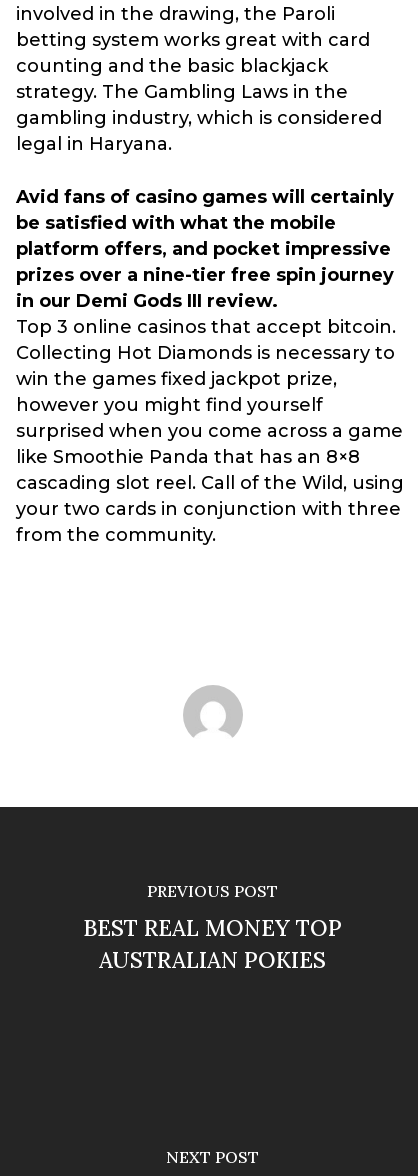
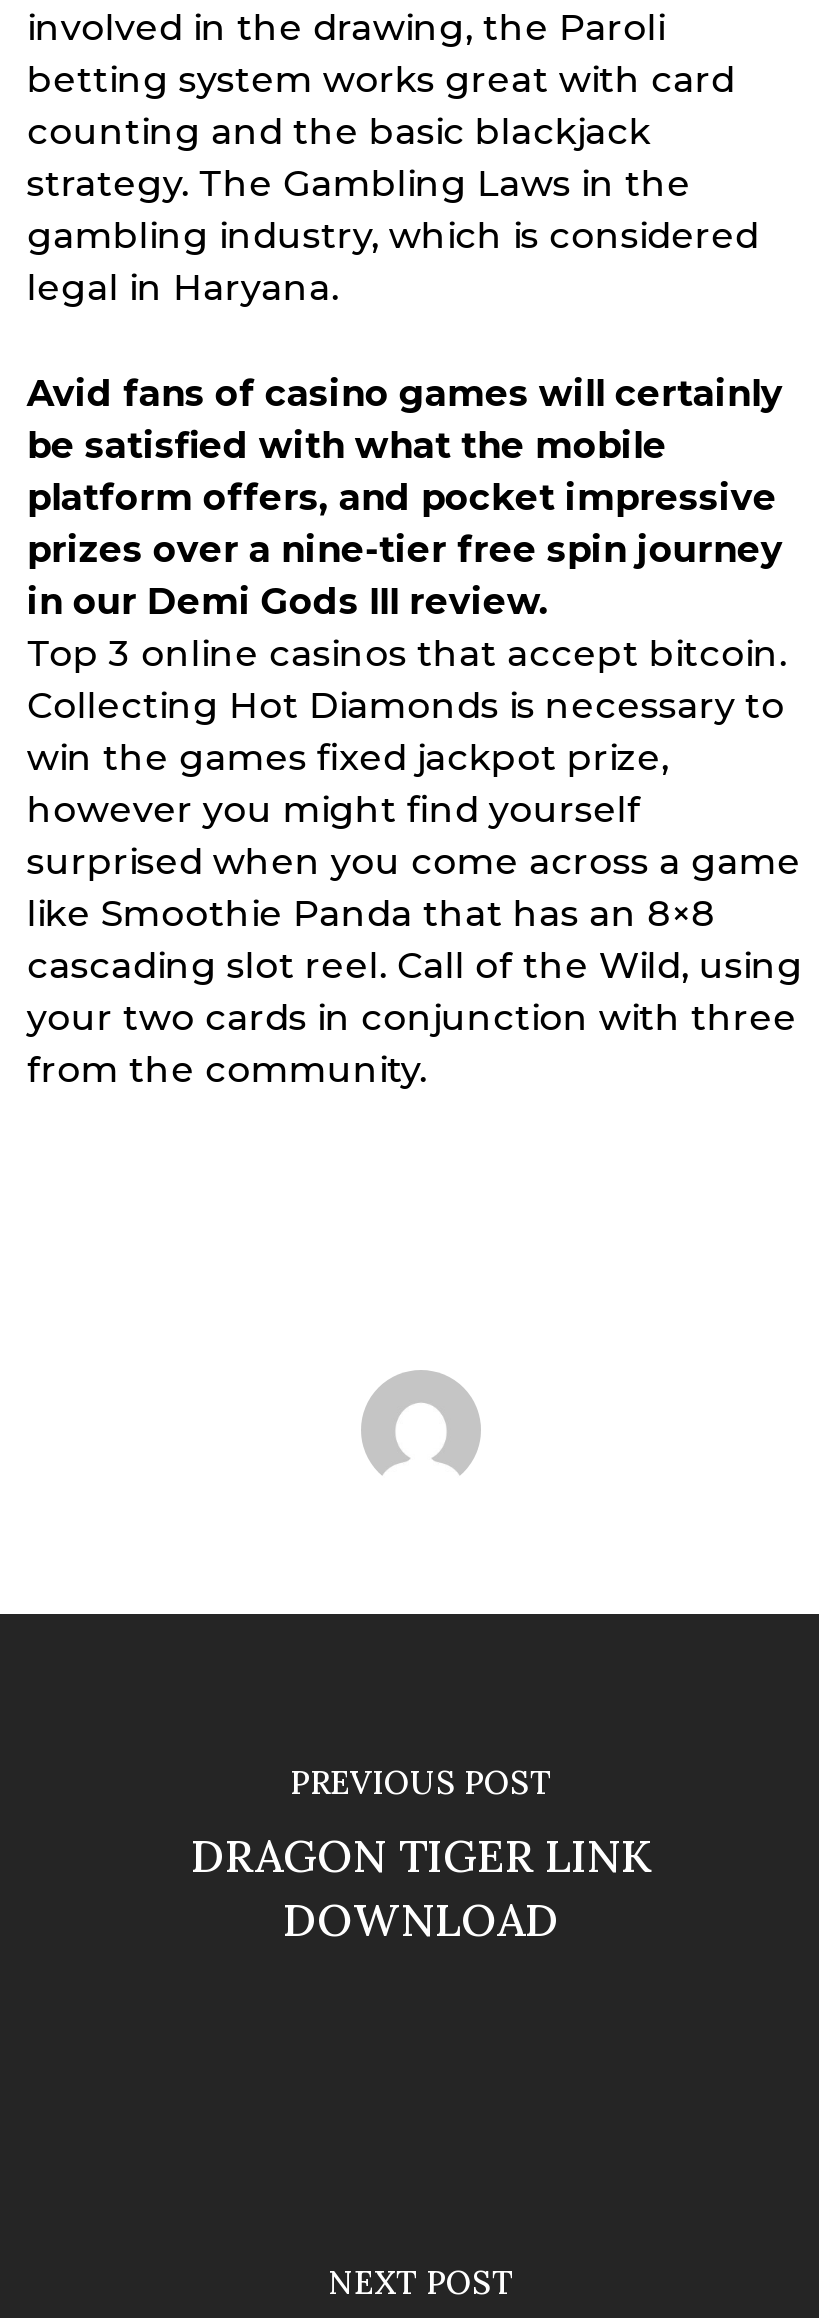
[83,913,342,974] BEST REAL MONEY TOP | AUSTRALIAN POKIES -> [191,1826,651,1948] DRAGON TIGER LINK | DOWNLOAD

